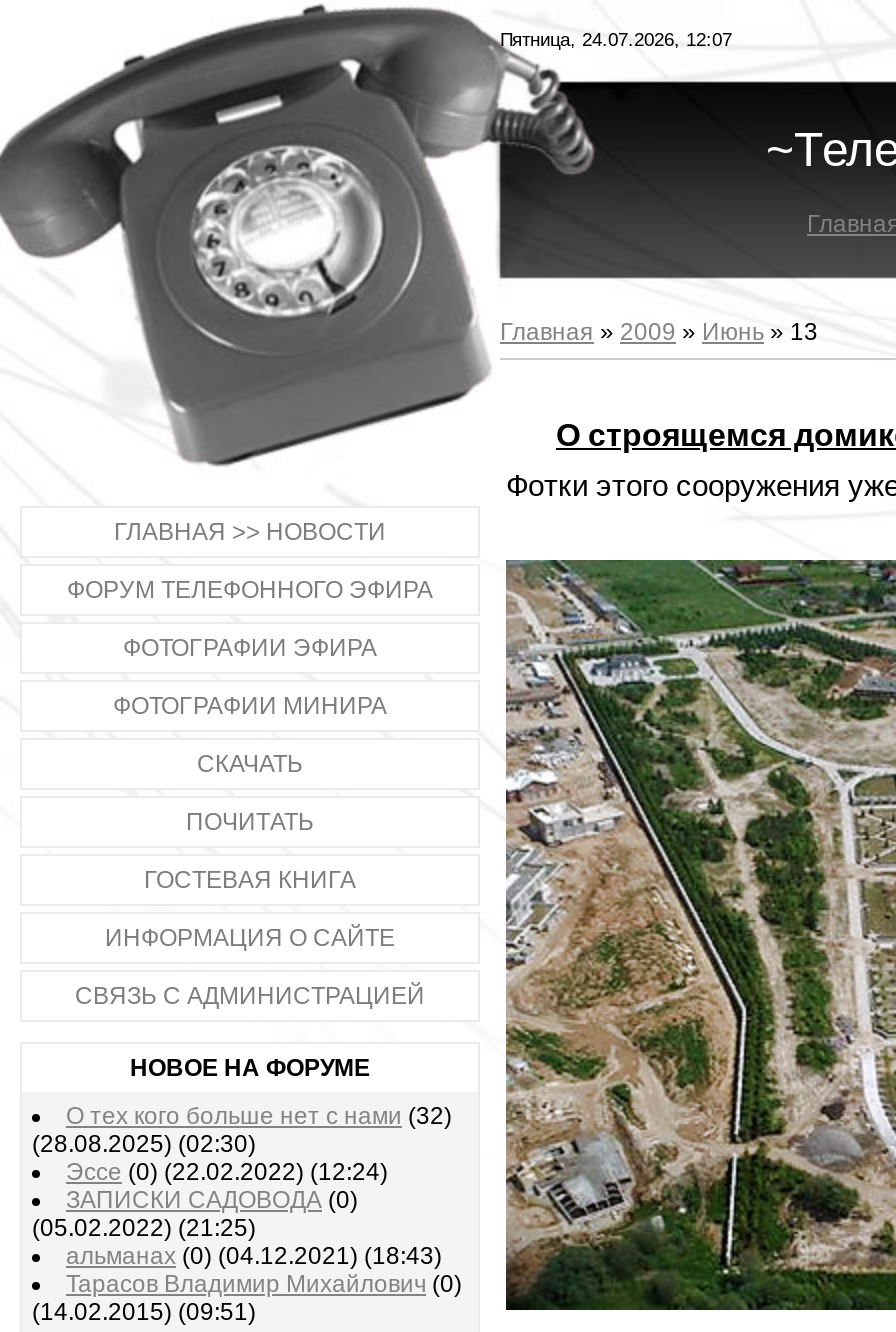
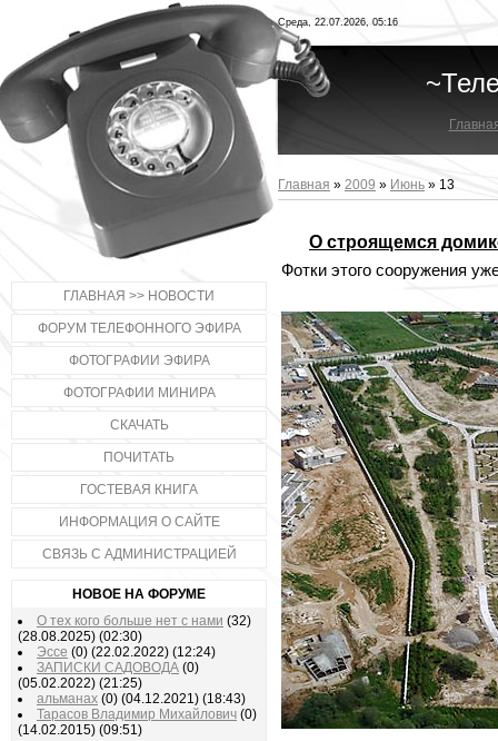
[500,30,732,50] Пятница, 24.07.2026, 12:07 -> [278,17,398,28] Среда, 22.07.2026, 05:16

